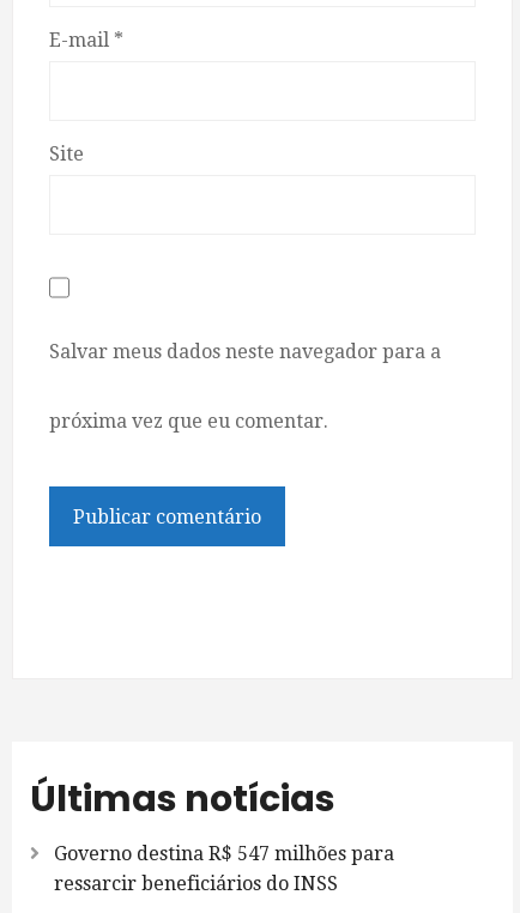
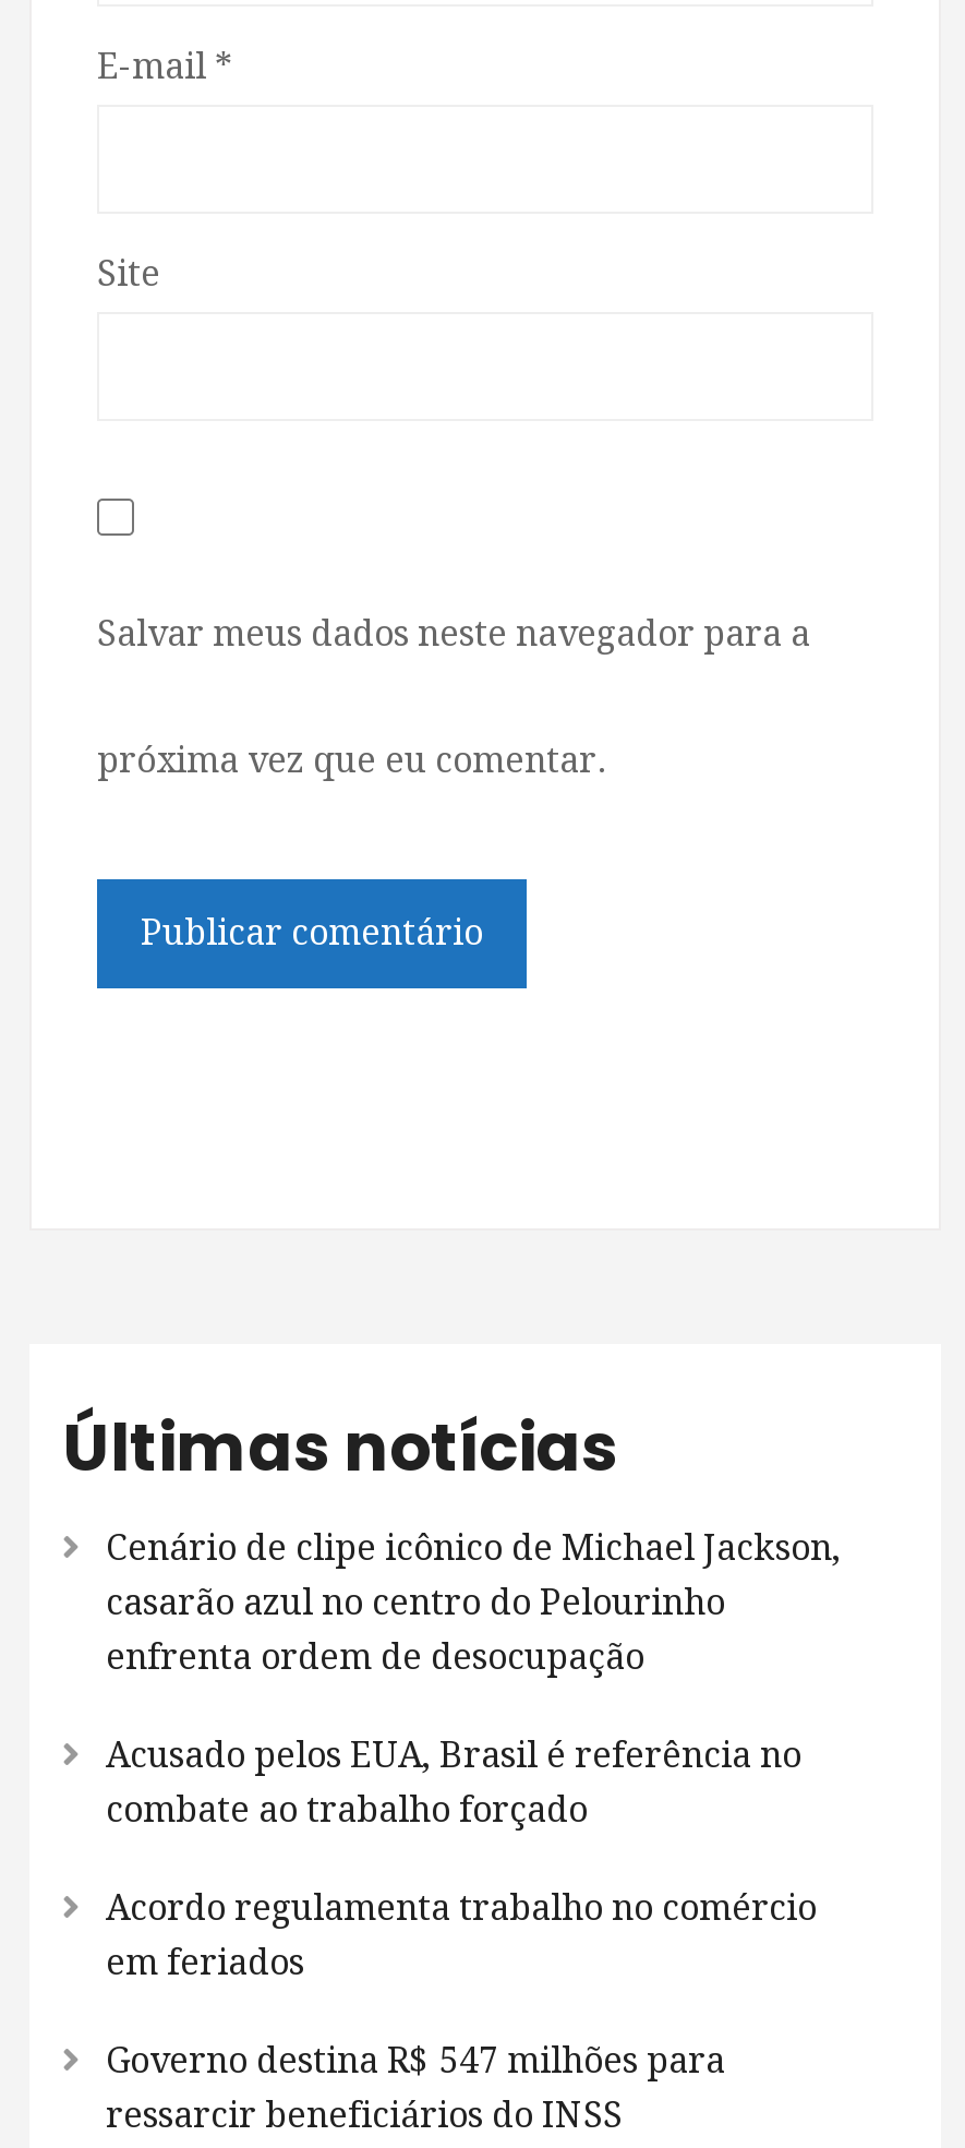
none -> [106,1527,841,1983] Cenário de clipe icônico de Michael Jackson, | casarão azul no centro do Pelourinho | enfrenta ordem de desocupação | Acusado pelos EUA, Brasil é referência no | combate ao trabalho forçado | Acordo regulamenta trabalho no comércio | em feriados

